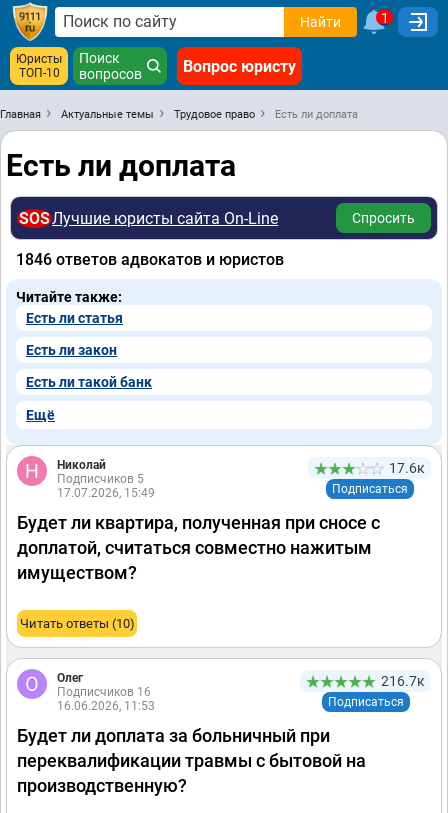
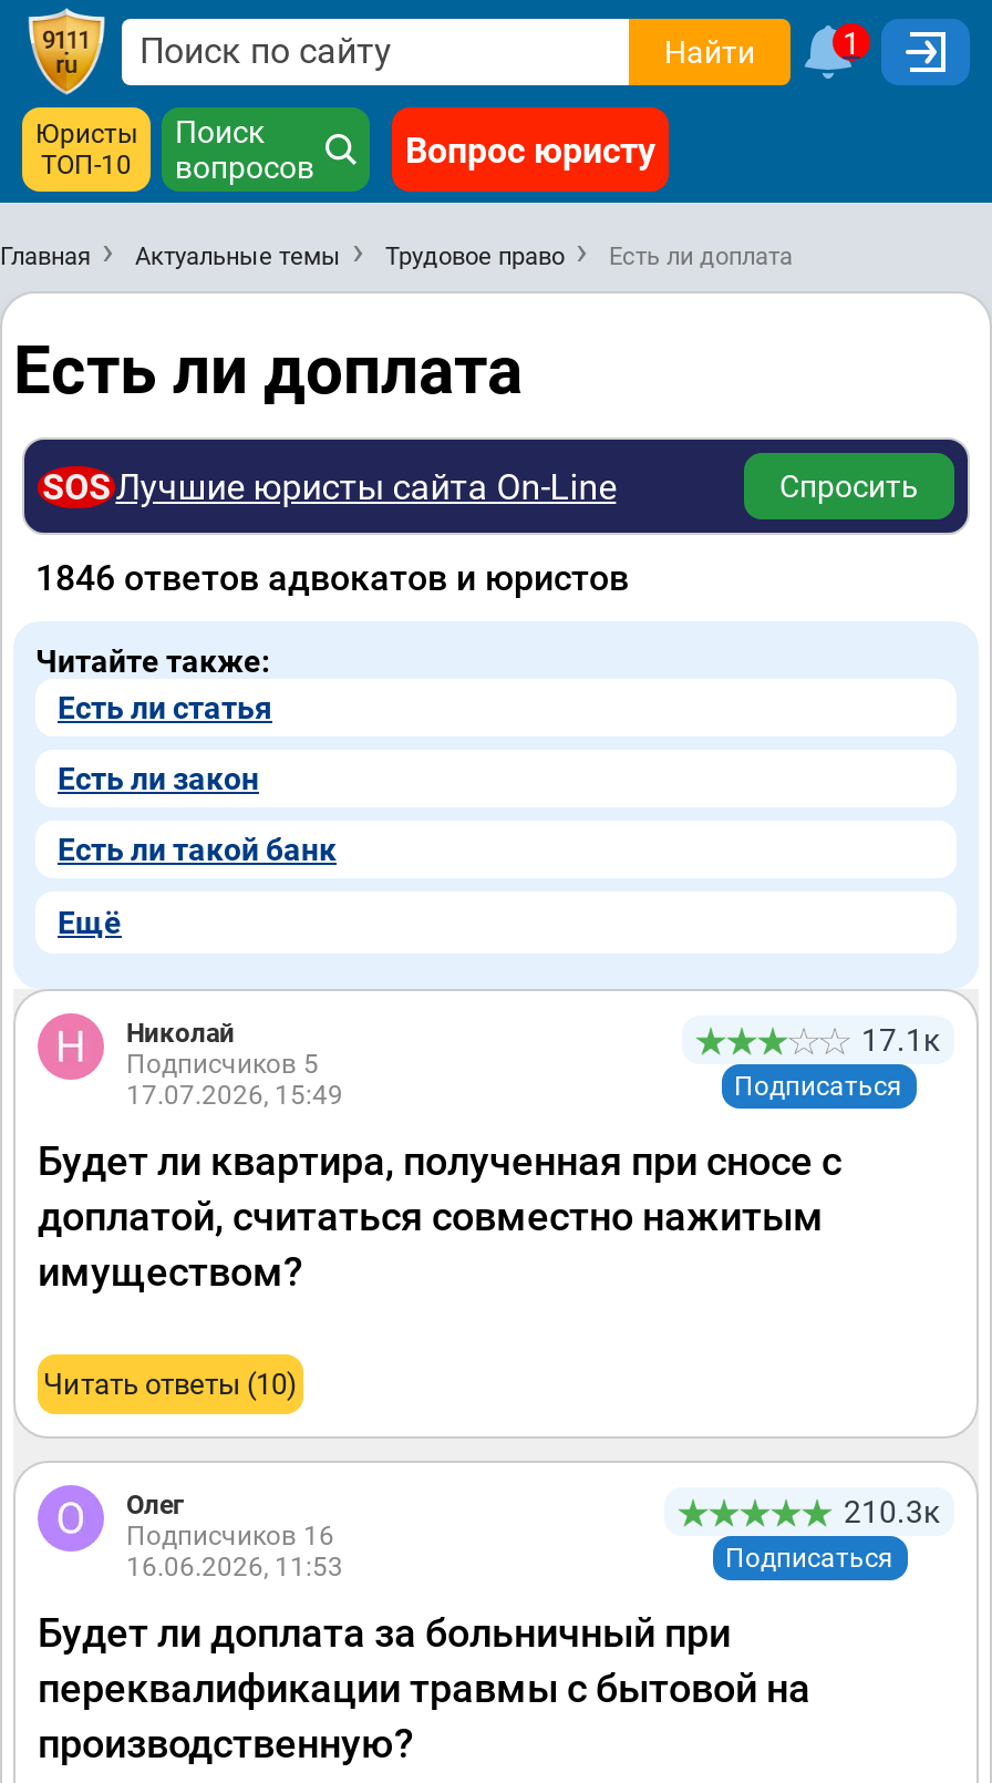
[389,460,425,476] 17.6к -> [861,1022,941,1058] 17.1к
[381,673,425,689] 216.7к -> [844,1494,941,1529] 210.3к

